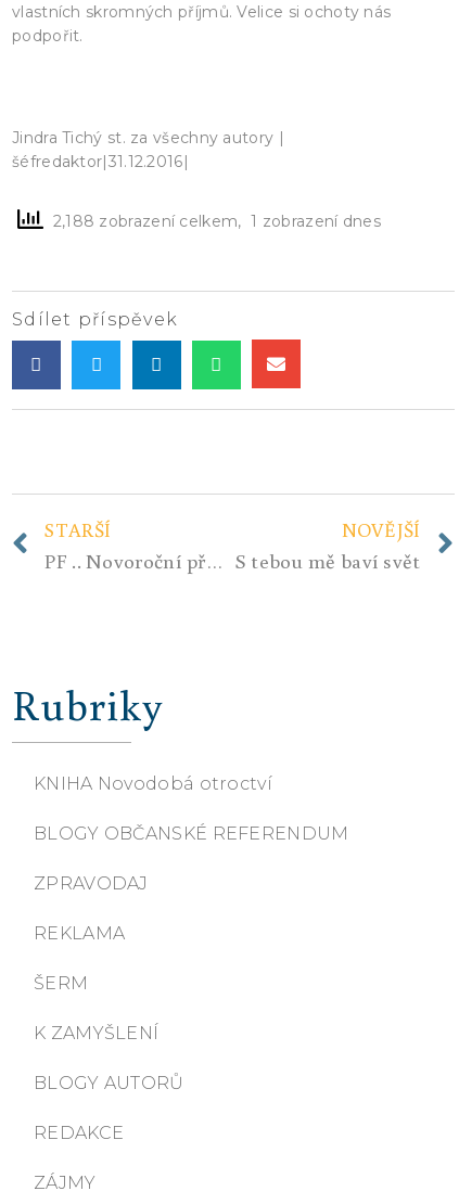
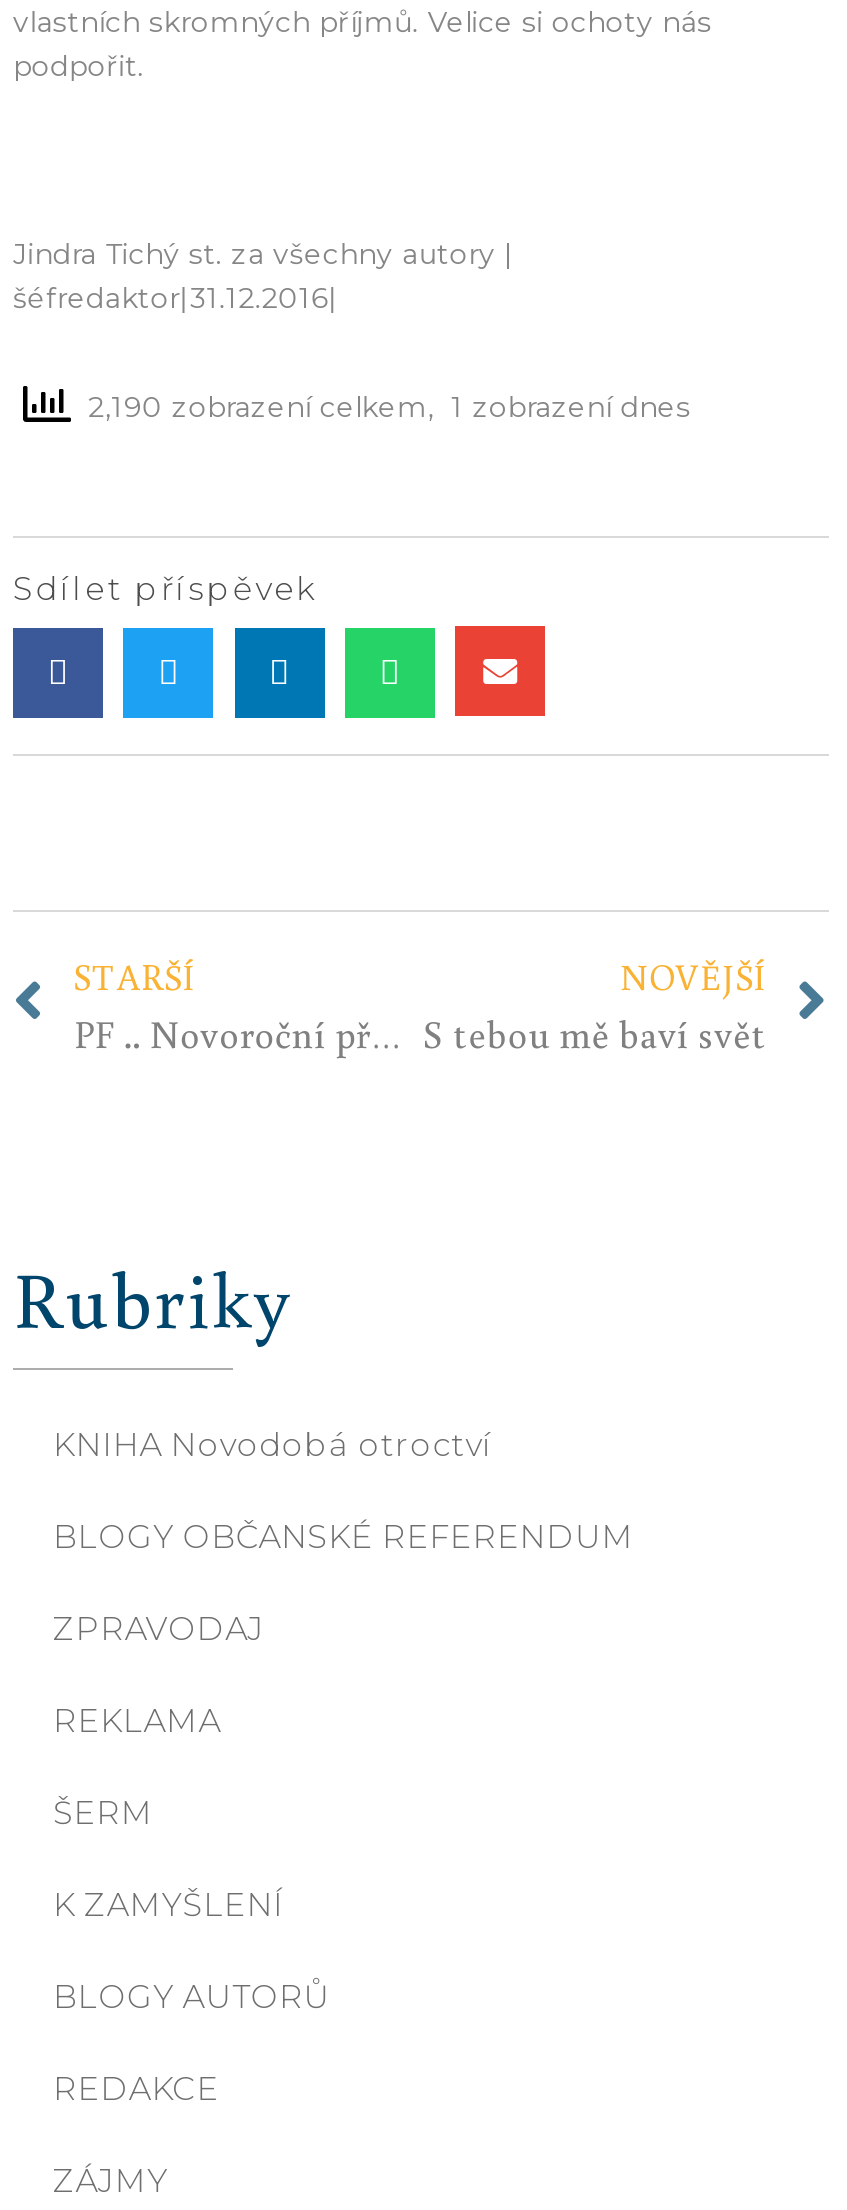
[43,211,381,230] 2,188 zobrazení celkem, 1 zobrazení dnes -> [71,389,691,425] 2,190 zobrazení celkem, 1 zobrazení dnes

